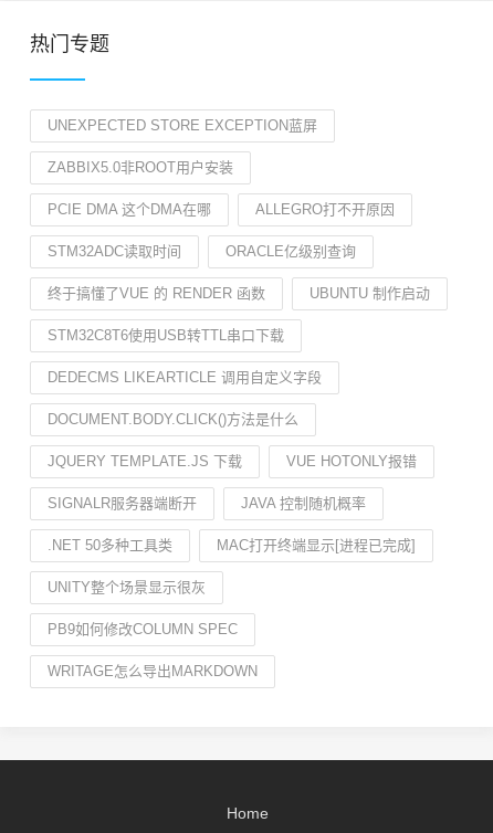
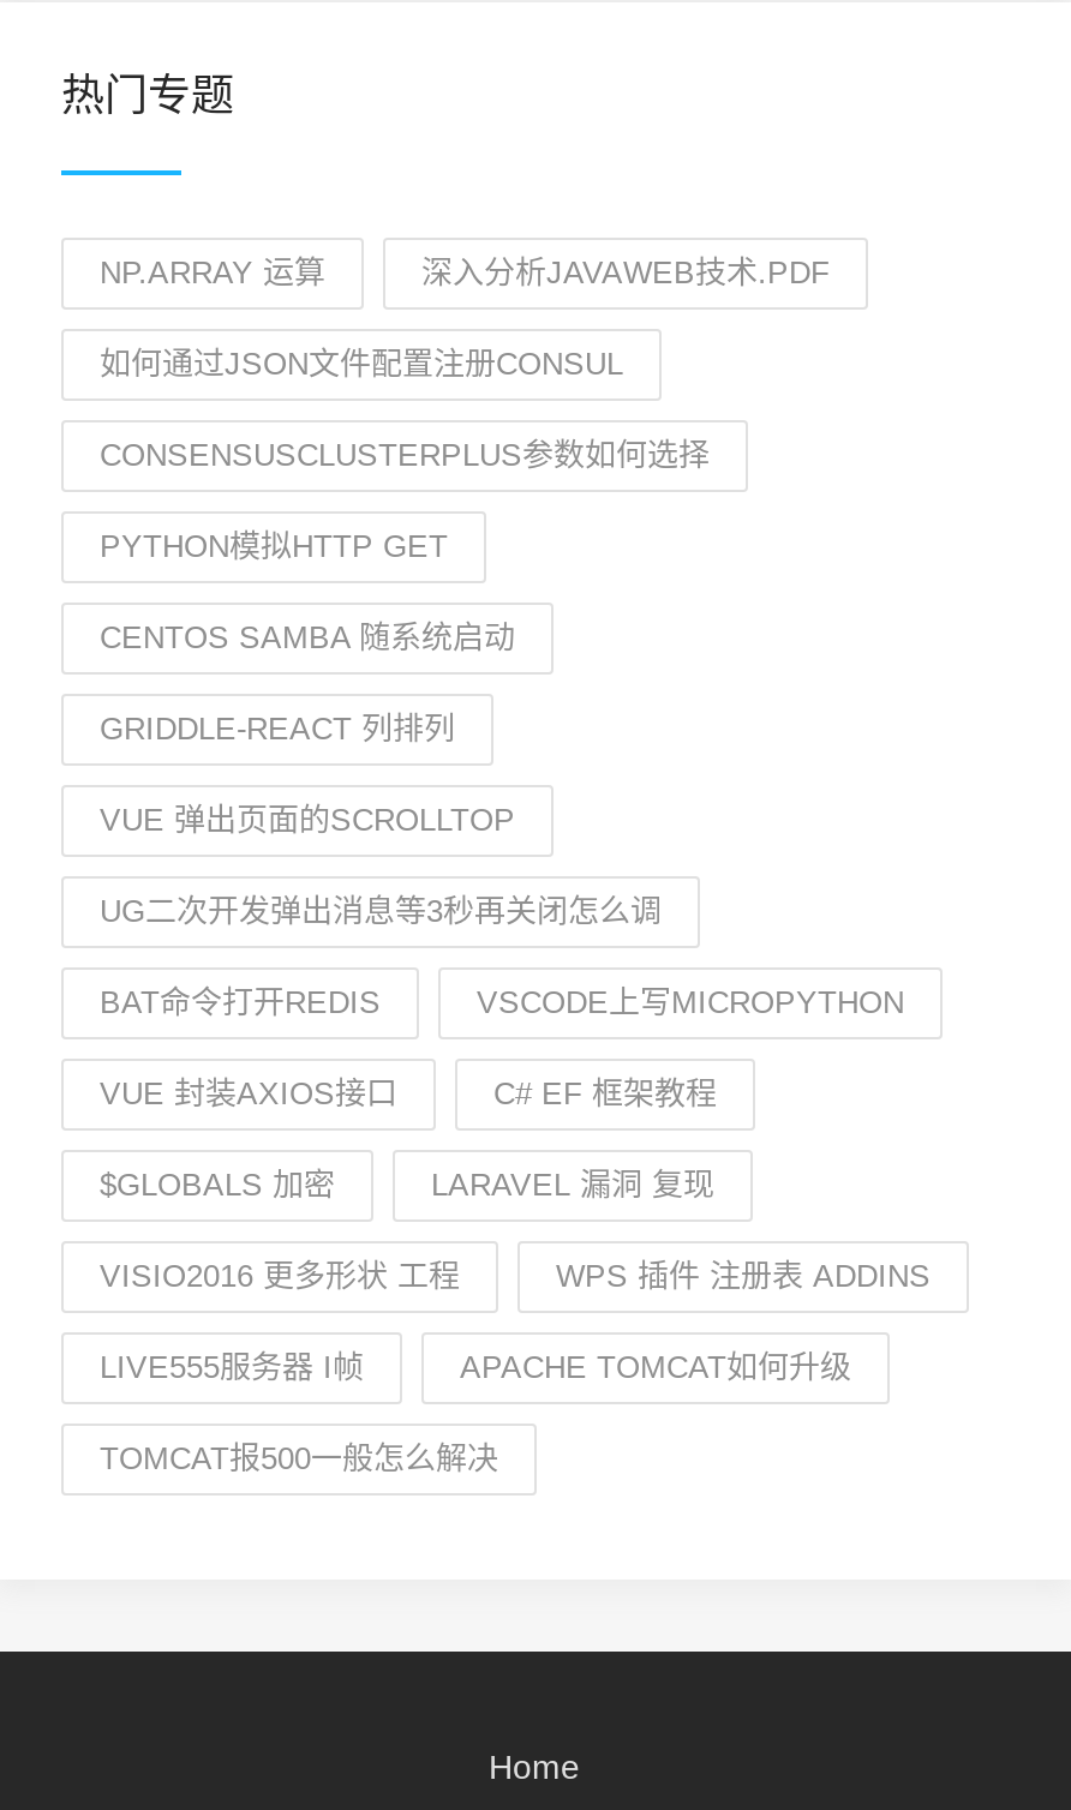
[48,117,317,134] UNEXPECTED STORE EXCEPTION蓝屏 -> [100,254,830,290] NP.ARRAY 运算 | 深入分析JAVAWEB技术.PDF
[48,159,233,176] ZABBIX5.0非ROOT用户安装 -> [100,346,623,382] 如何通过JSON文件配置注册CONSUL
[48,201,395,218] PCIE DMA 这个DMA在哪 | ALLEGRO打不开原因 -> [100,437,710,473] CONSENSUSCLUSTERPLUS参数如何选择
[48,243,356,260] STM32ADC读取时间 | ORACLE亿级别查询 -> [100,528,448,564] PYTHON模拟HTTP GET
[48,285,430,302] 终于搞懂了VUE 的 RENDER 函数 | UBUNTU 制作启动 -> [100,619,515,655] CENTOS SAMBA 随系统启动
[48,327,284,344] STM32C8T6使用USB转TTL串口下载 -> [100,711,455,747] GRIDDLE-REACT 列排列
[48,369,322,386] DEDECMS LIKEARTICLE 调用自定义字段 -> [100,802,515,838] VUE 弹出页面的SCROLLTOP
[48,411,298,428] DOCUMENT.BODY.CLICK()方法是什么 -> [100,893,662,929] UG二次开发弹出消息等3秒再关闭怎么调
[48,453,417,470] JQUERY TEMPLATE.JS 下载 | VUE HOTONLY报错 -> [100,984,904,1020] BAT命令打开REDIS | VSCODE上写MICROPYTHON
[48,495,366,512] SIGNALR服务器端断开 | JAVA 控制随机概率 -> [100,1075,717,1111] VUE 封装AXIOS接口 | C# EF 框架教程
[48,537,416,553] .NET 50多种工具类 | MAC打开终端显示[进程已完成] -> [100,1167,714,1203] $GLOBALS 加密 | LARAVEL 漏洞 复现
[48,579,206,595] UNITY整个场景显示很灰 -> [100,1258,931,1294] VISIO2016 更多形状 工程 | WPS 插件 注册表 ADDINS
[48,621,238,637] PB9如何修改COLUMN SPEC -> [100,1349,851,1385] LIVE555服务器 I帧 | APACHE TOMCAT如何升级
[48,663,258,679] WRITAGE怎么导出MARKDOWN -> [100,1440,498,1476] TOMCAT报500一般怎么解决

